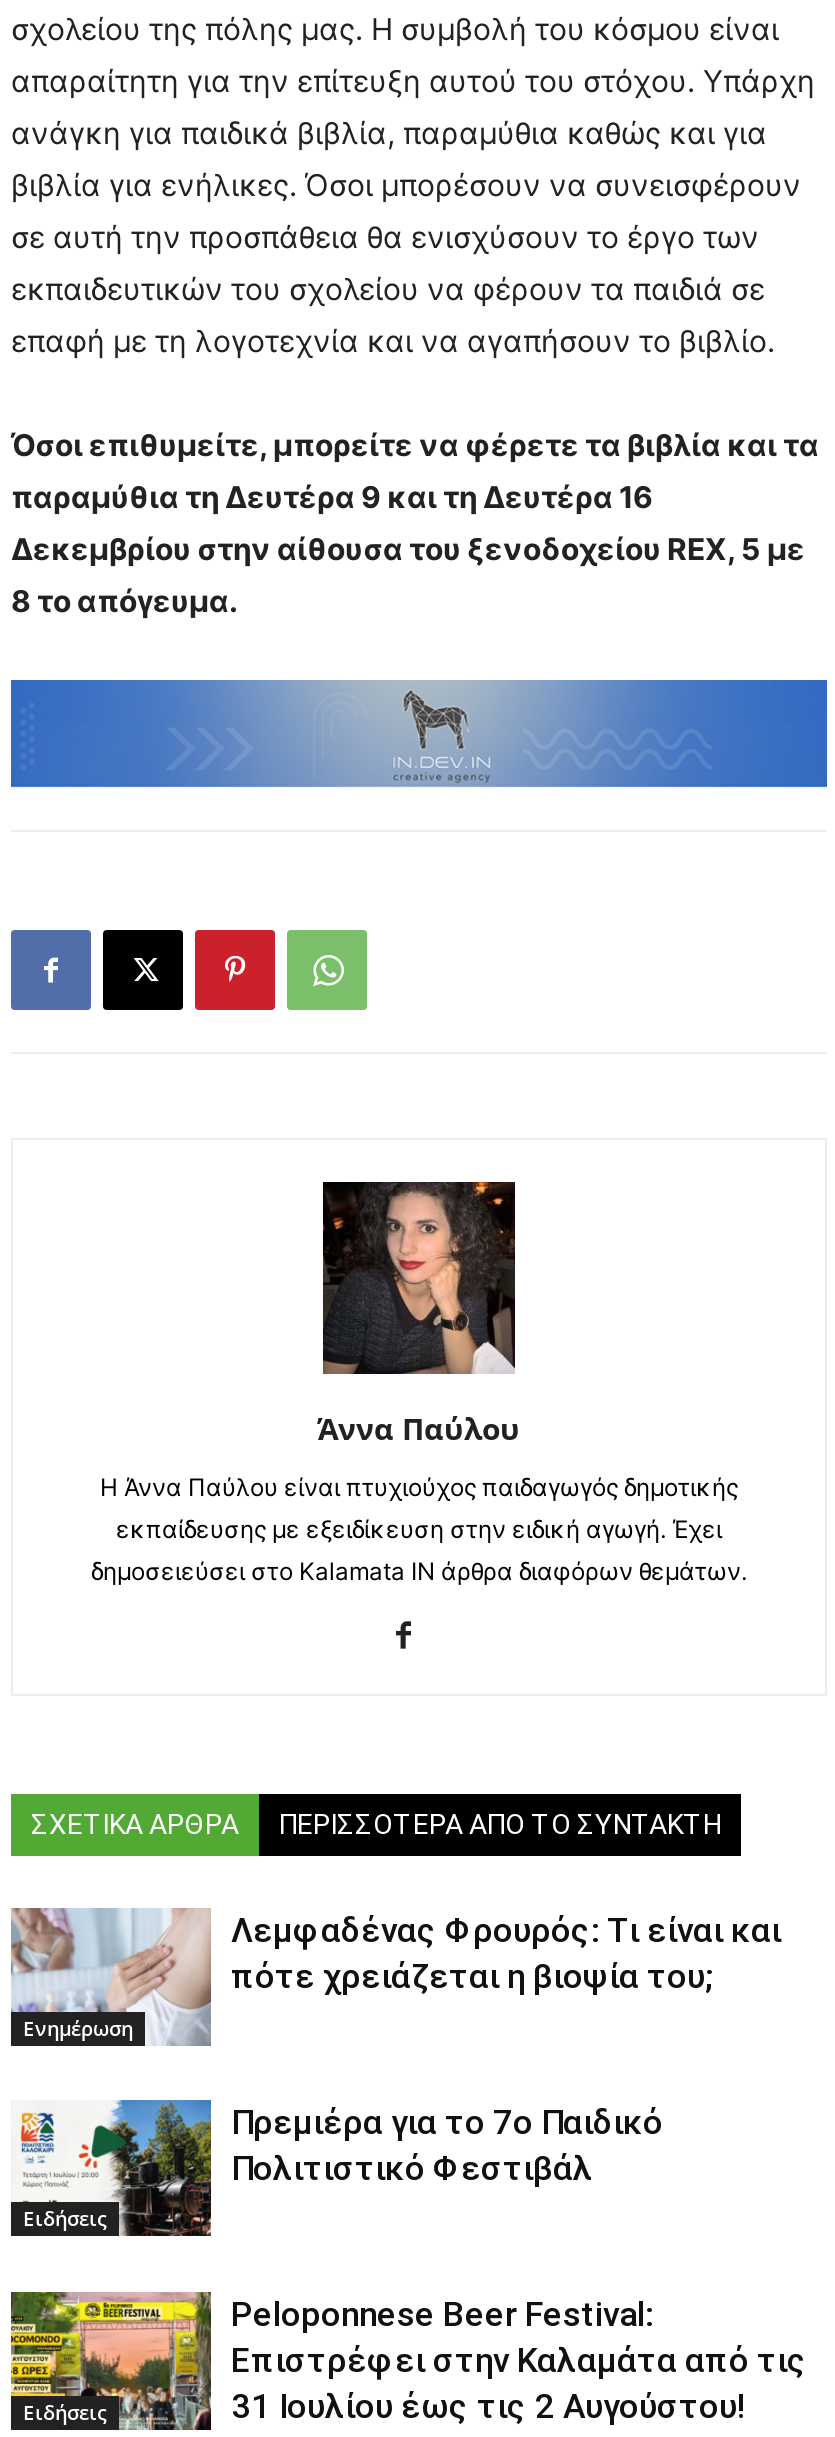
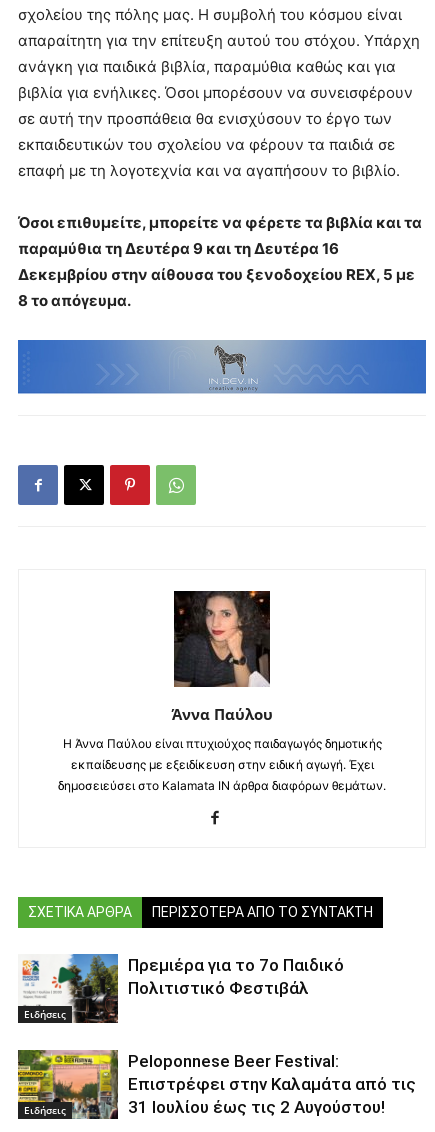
[11,1906,211,2046] [image] | Ενημέρωση -> none
[231,1910,781,1996] Λεμφαδένας Φρουρός: Τι είναι και | πότε χρειάζεται η βιοψία του; -> none

